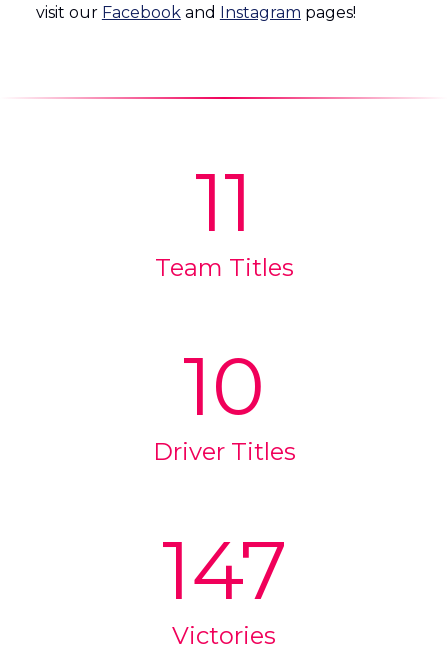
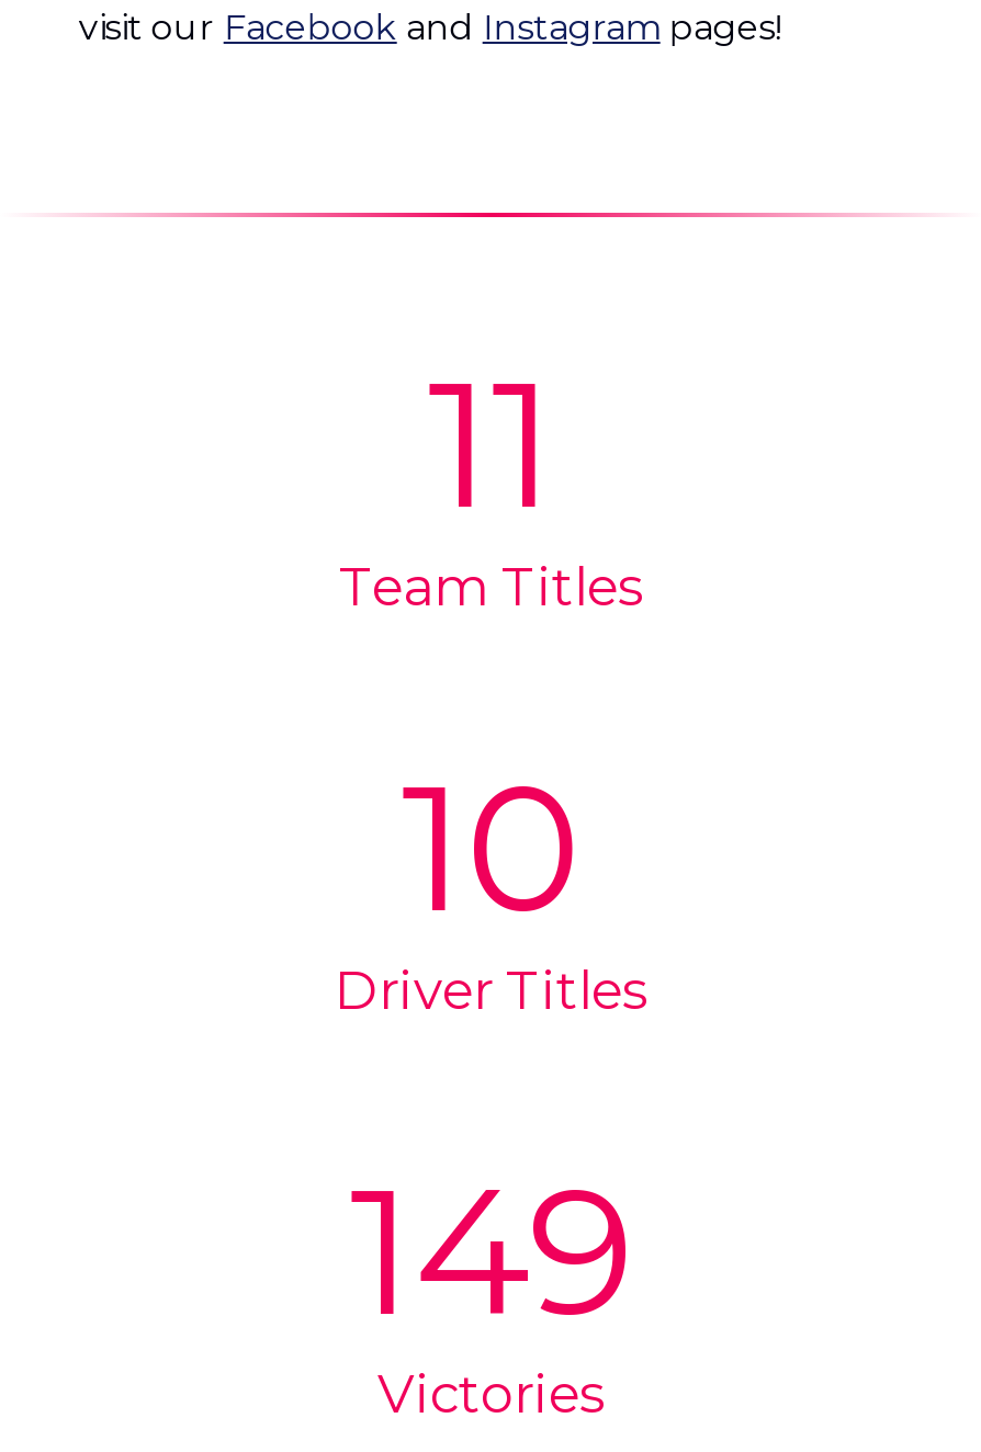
[161,522,286,619] 147 -> [350,1145,633,1358] 149

